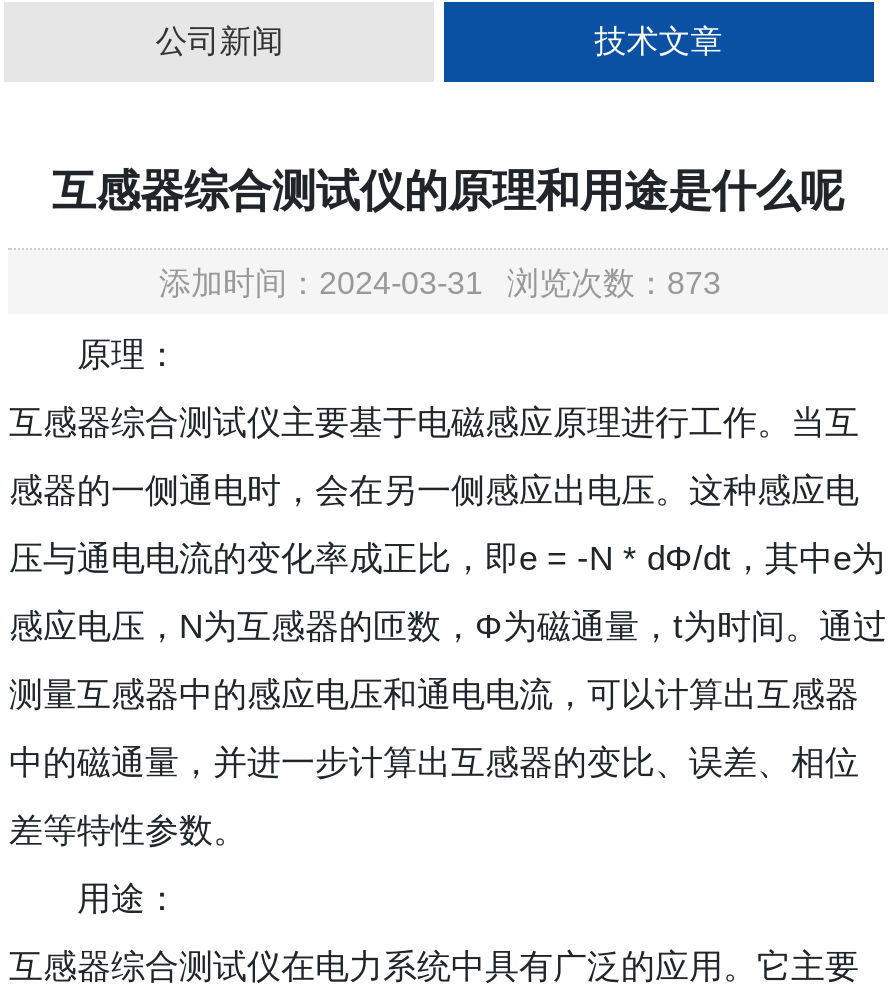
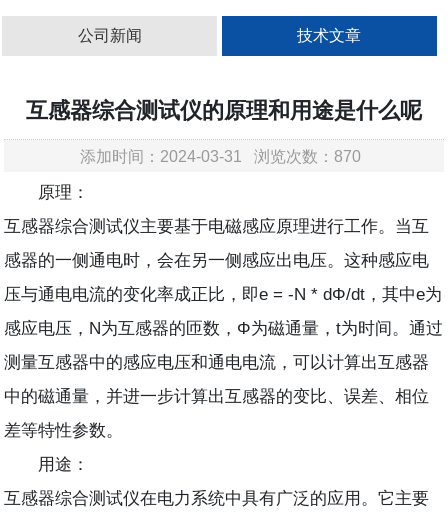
[159,264,737,300] 添加时间：2024-03-31 浏览次数：873 -> [79,147,368,165] 添加时间：2024-03-31 浏览次数：870

